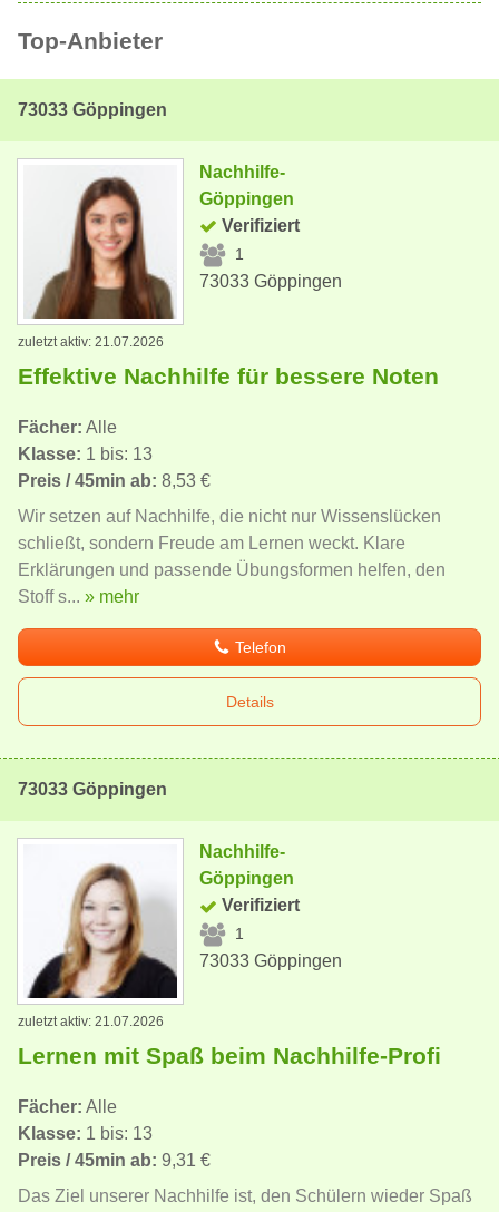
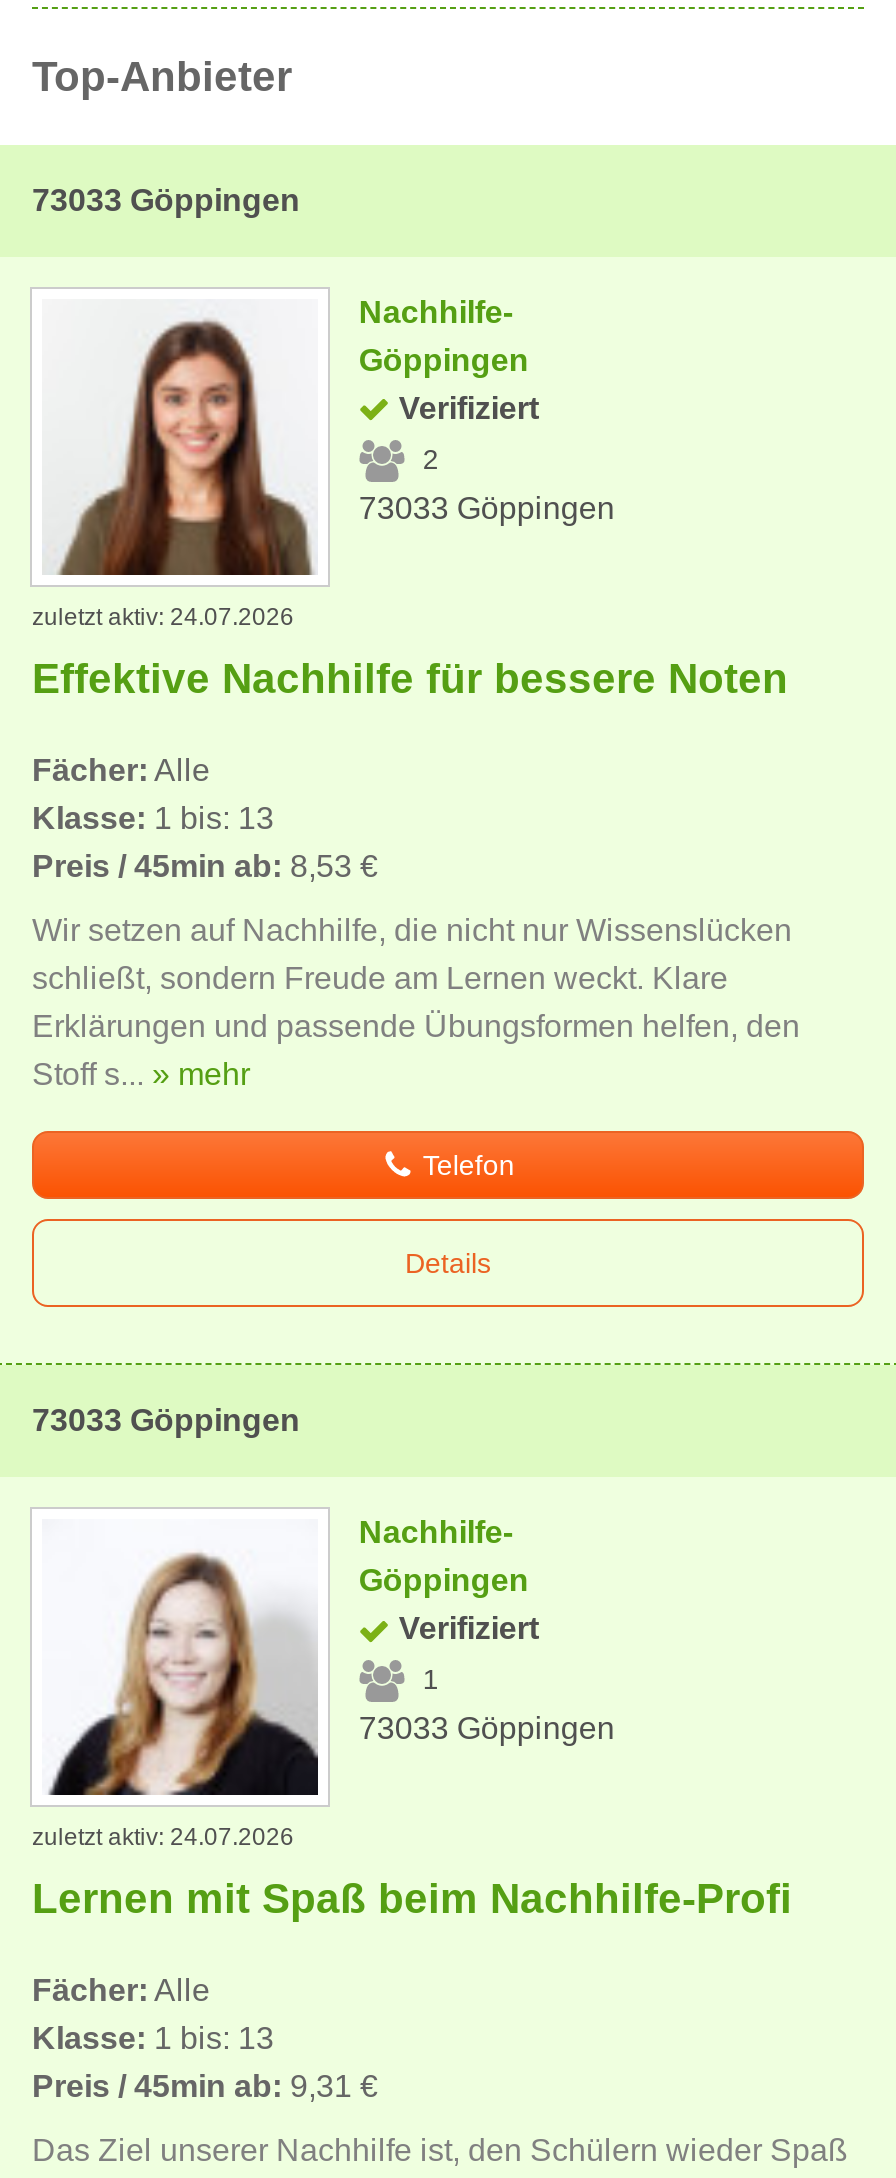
[235,245,244,263] 1 -> [423,443,439,475] 2
[18,334,164,350] zuletzt aktiv: 21.07.2026 -> [32,603,294,631] zuletzt aktiv: 24.07.2026
[18,1014,164,1030] zuletzt aktiv: 21.07.2026 -> [32,1824,294,1852] zuletzt aktiv: 24.07.2026

